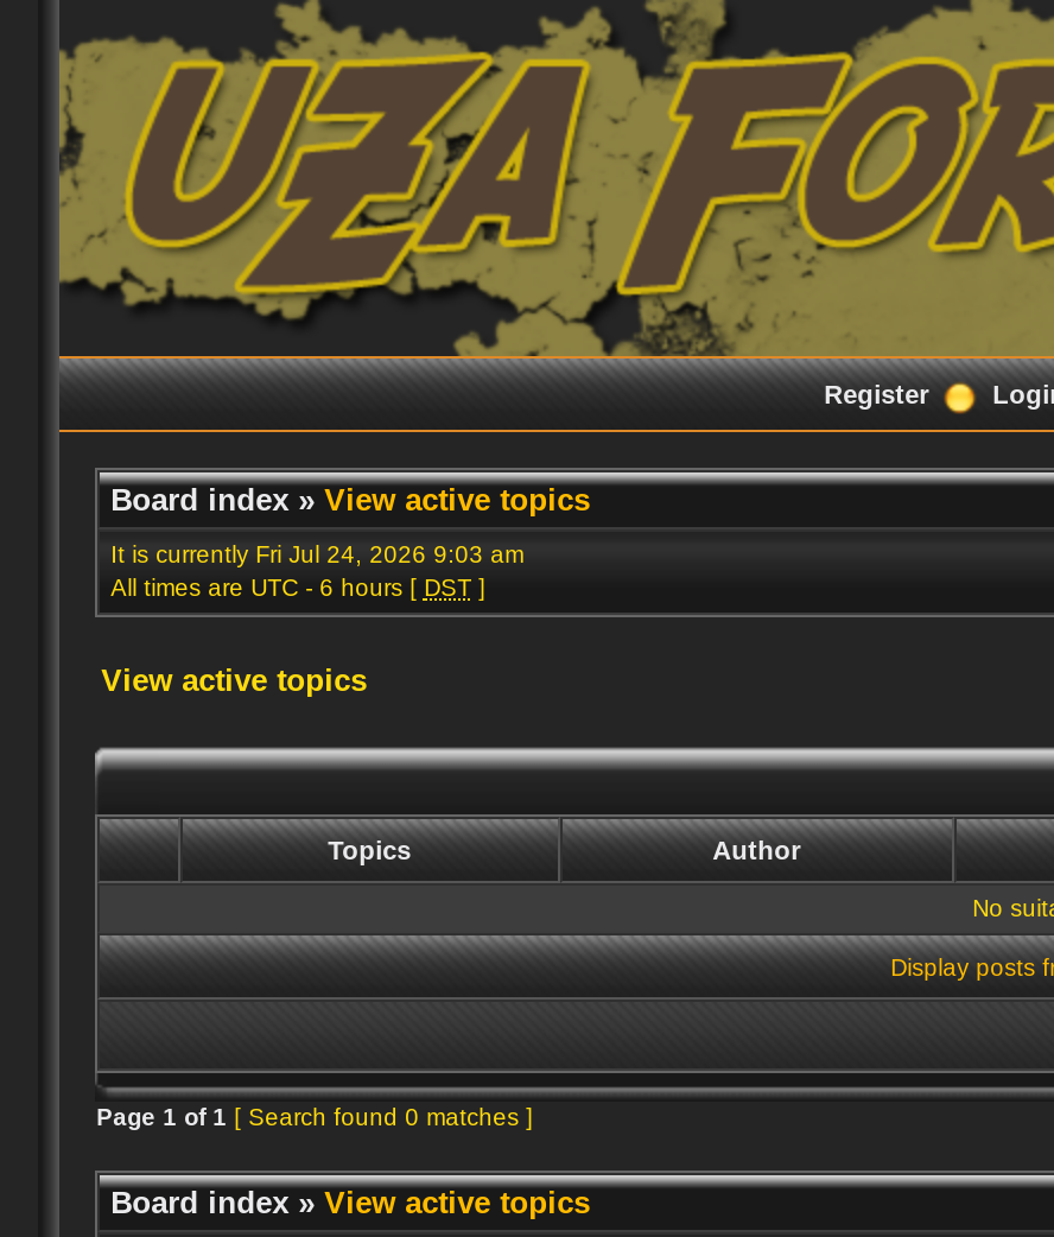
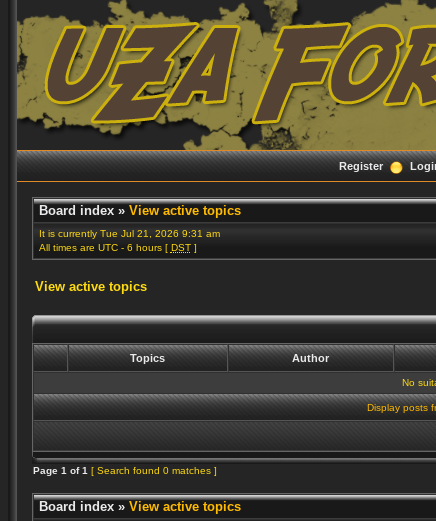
[111,541,524,567] It is currently Fri Jul 24, 2026 9:03 am -> [39,228,220,239] It is currently Tue Jul 21, 2026 9:31 am

